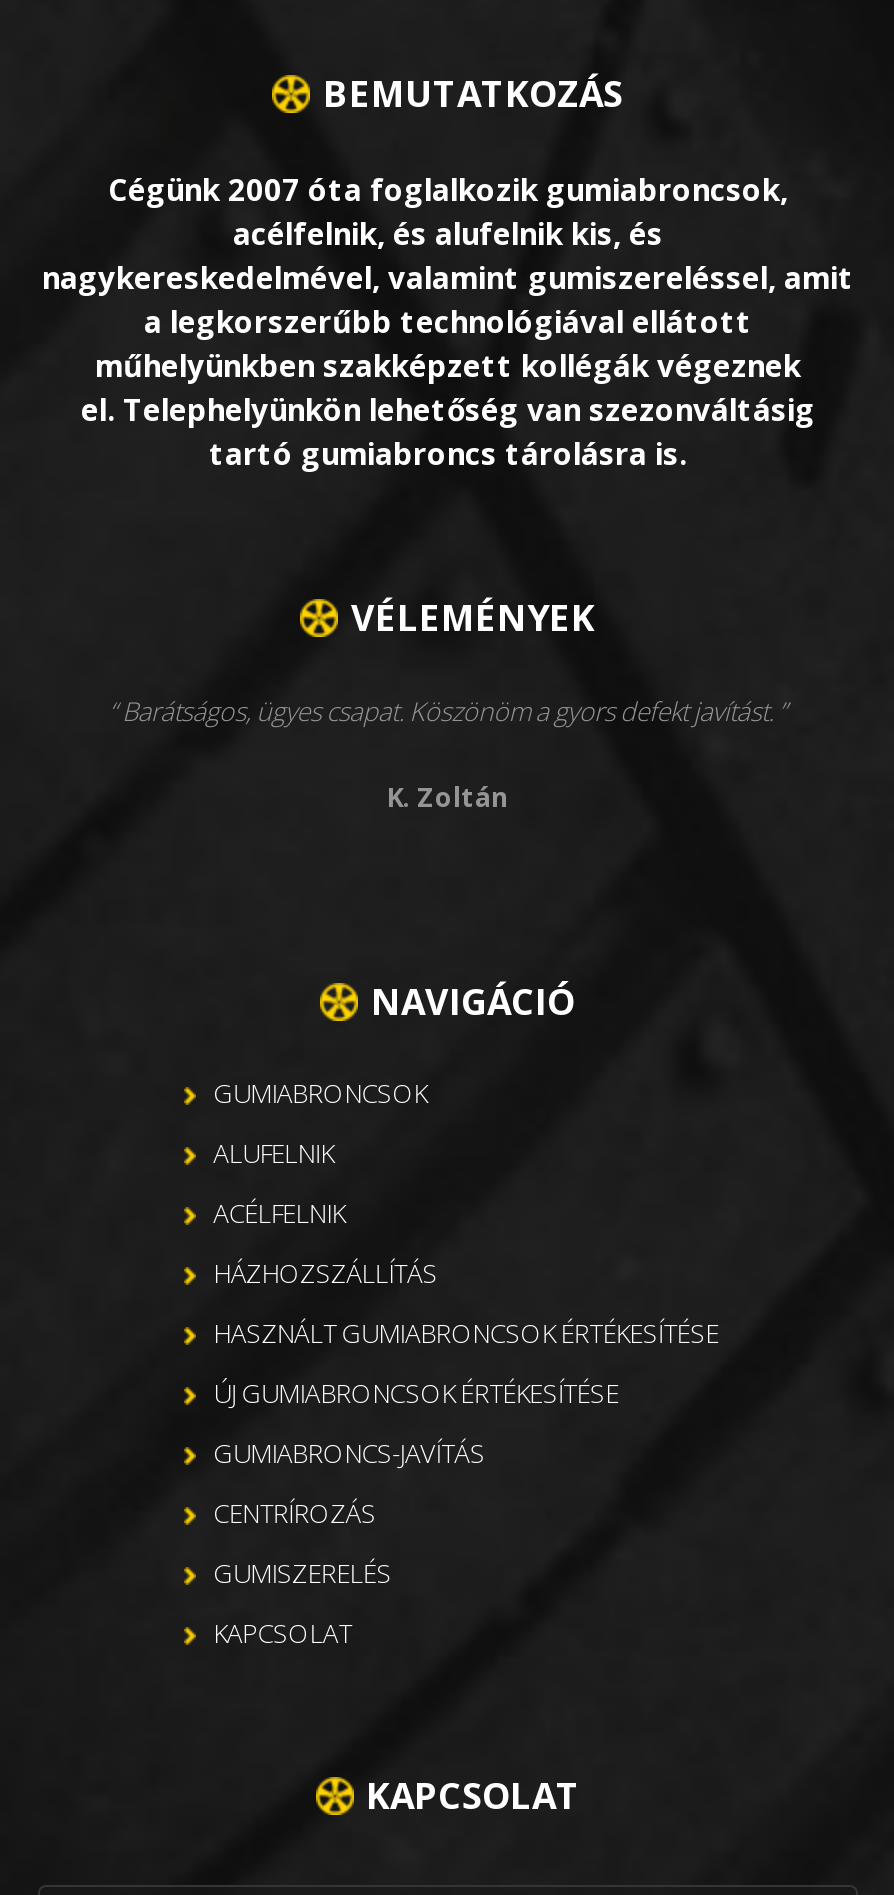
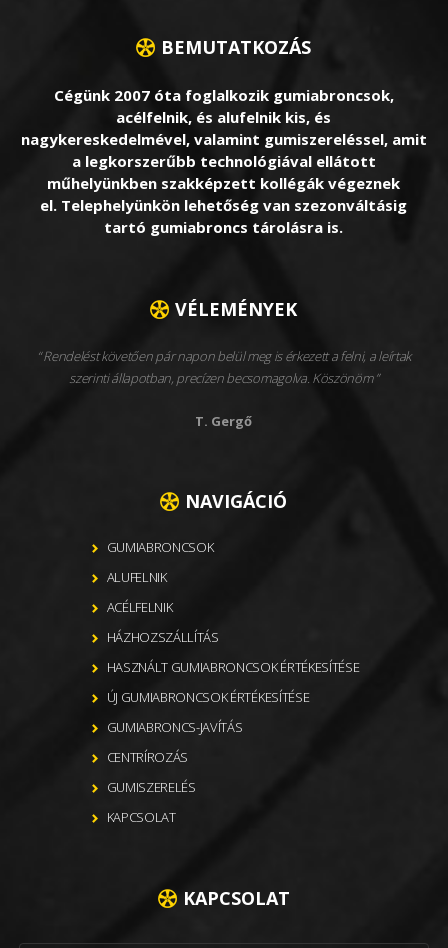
[117,693,779,729] Barátságos, ügyes csapat. Köszönöm a gyors defekt javítást. -> [41,347,411,387] Rendelést követően pár napon belül meg is érkezett a felni, a leírtak | szerinti állapotban, precízen becsomagolva. Köszönöm
[387,779,509,815] K. Zoltán -> [195,412,252,430] T. Gergő

